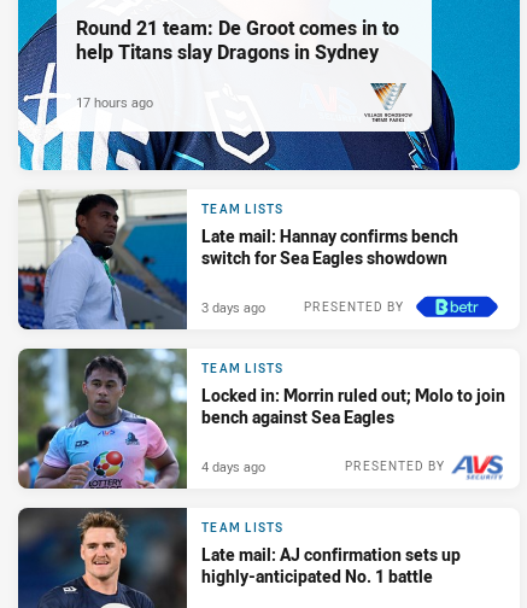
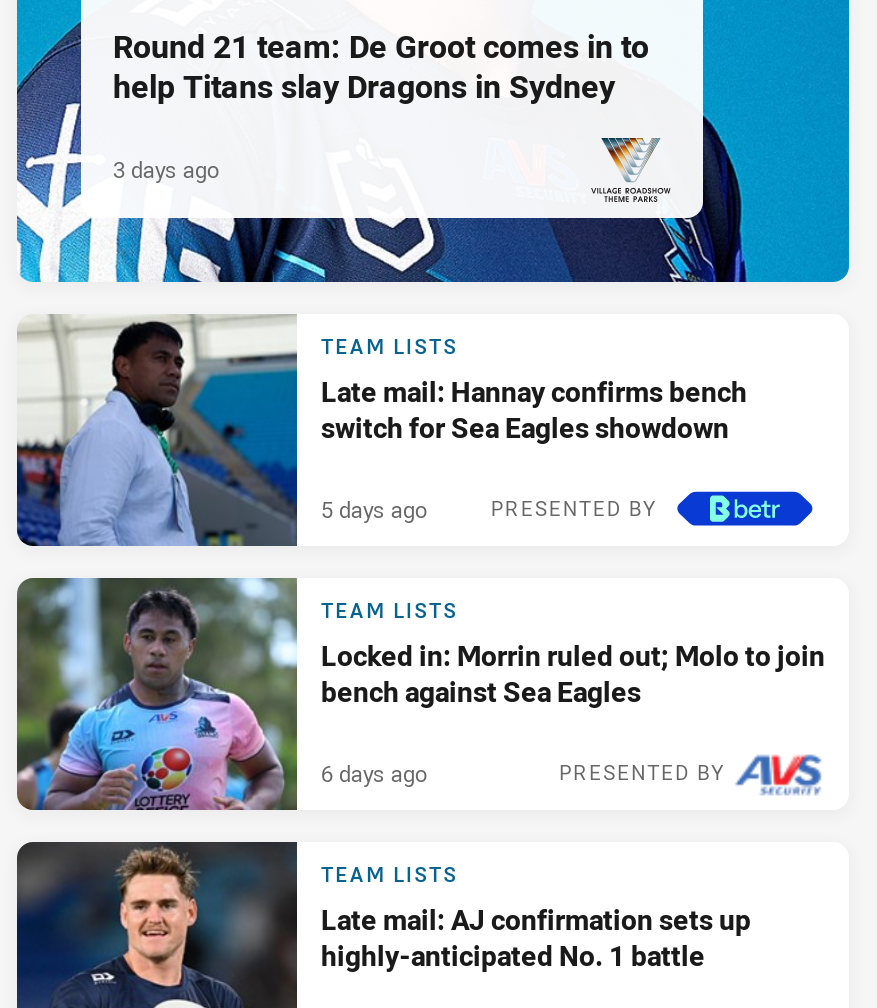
[76,93,153,111] 17 hours ago -> [113,154,219,184] 3 days ago
[201,298,265,316] 3 days ago -> [321,494,427,524] 5 days ago
[201,457,265,475] 4 days ago -> [321,758,427,788] 6 days ago

